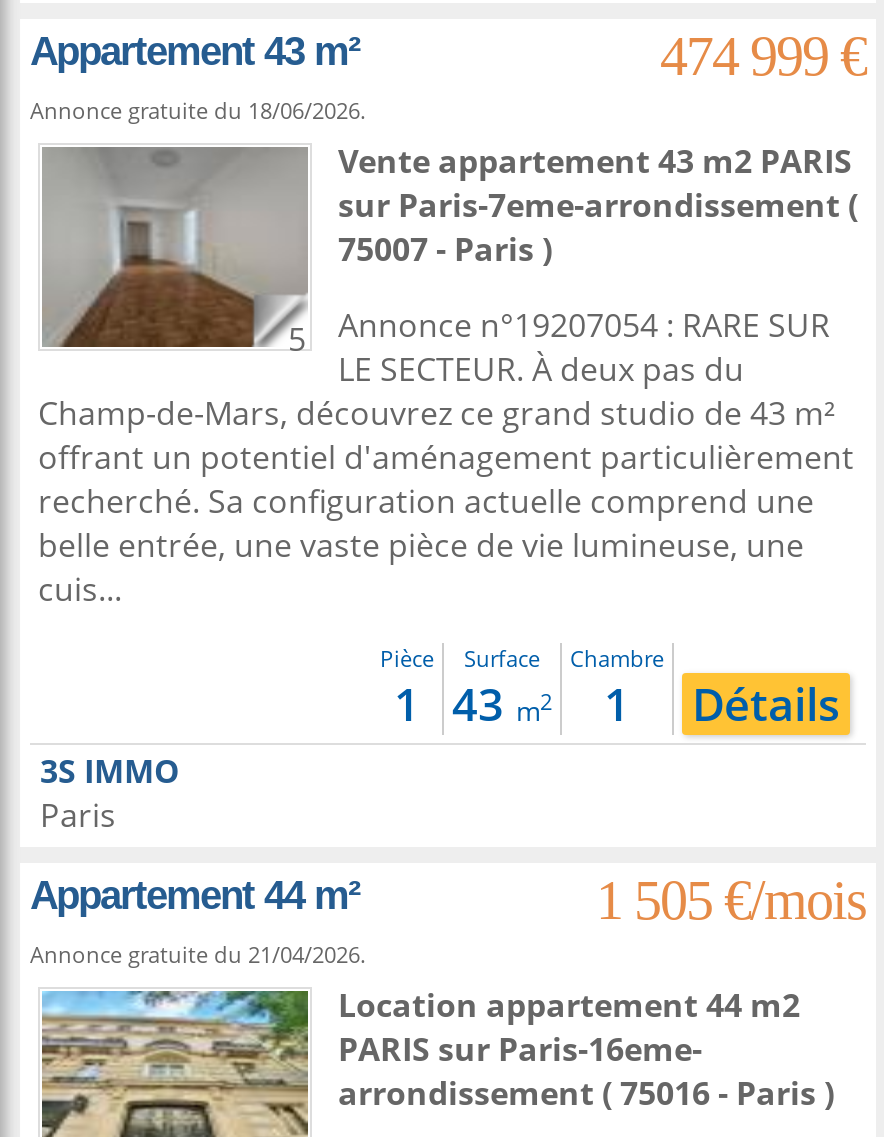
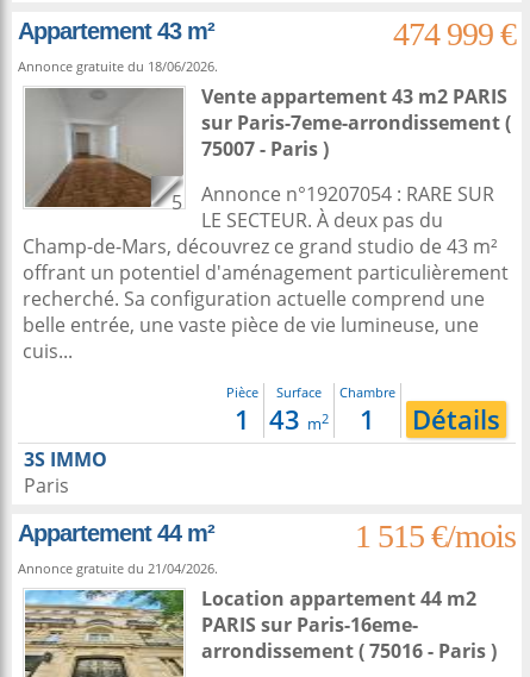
[596,869,866,931] 1 505 €/mois -> [355,518,516,554] 1 515 €/mois

